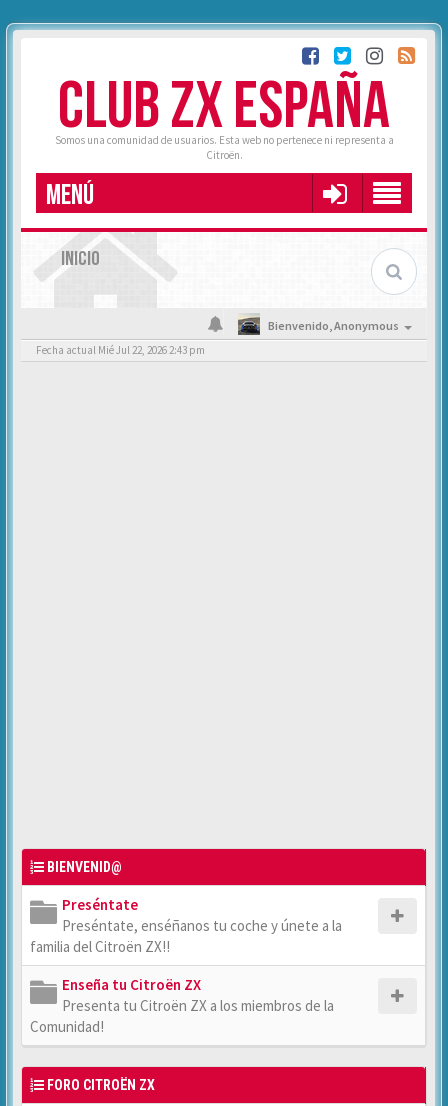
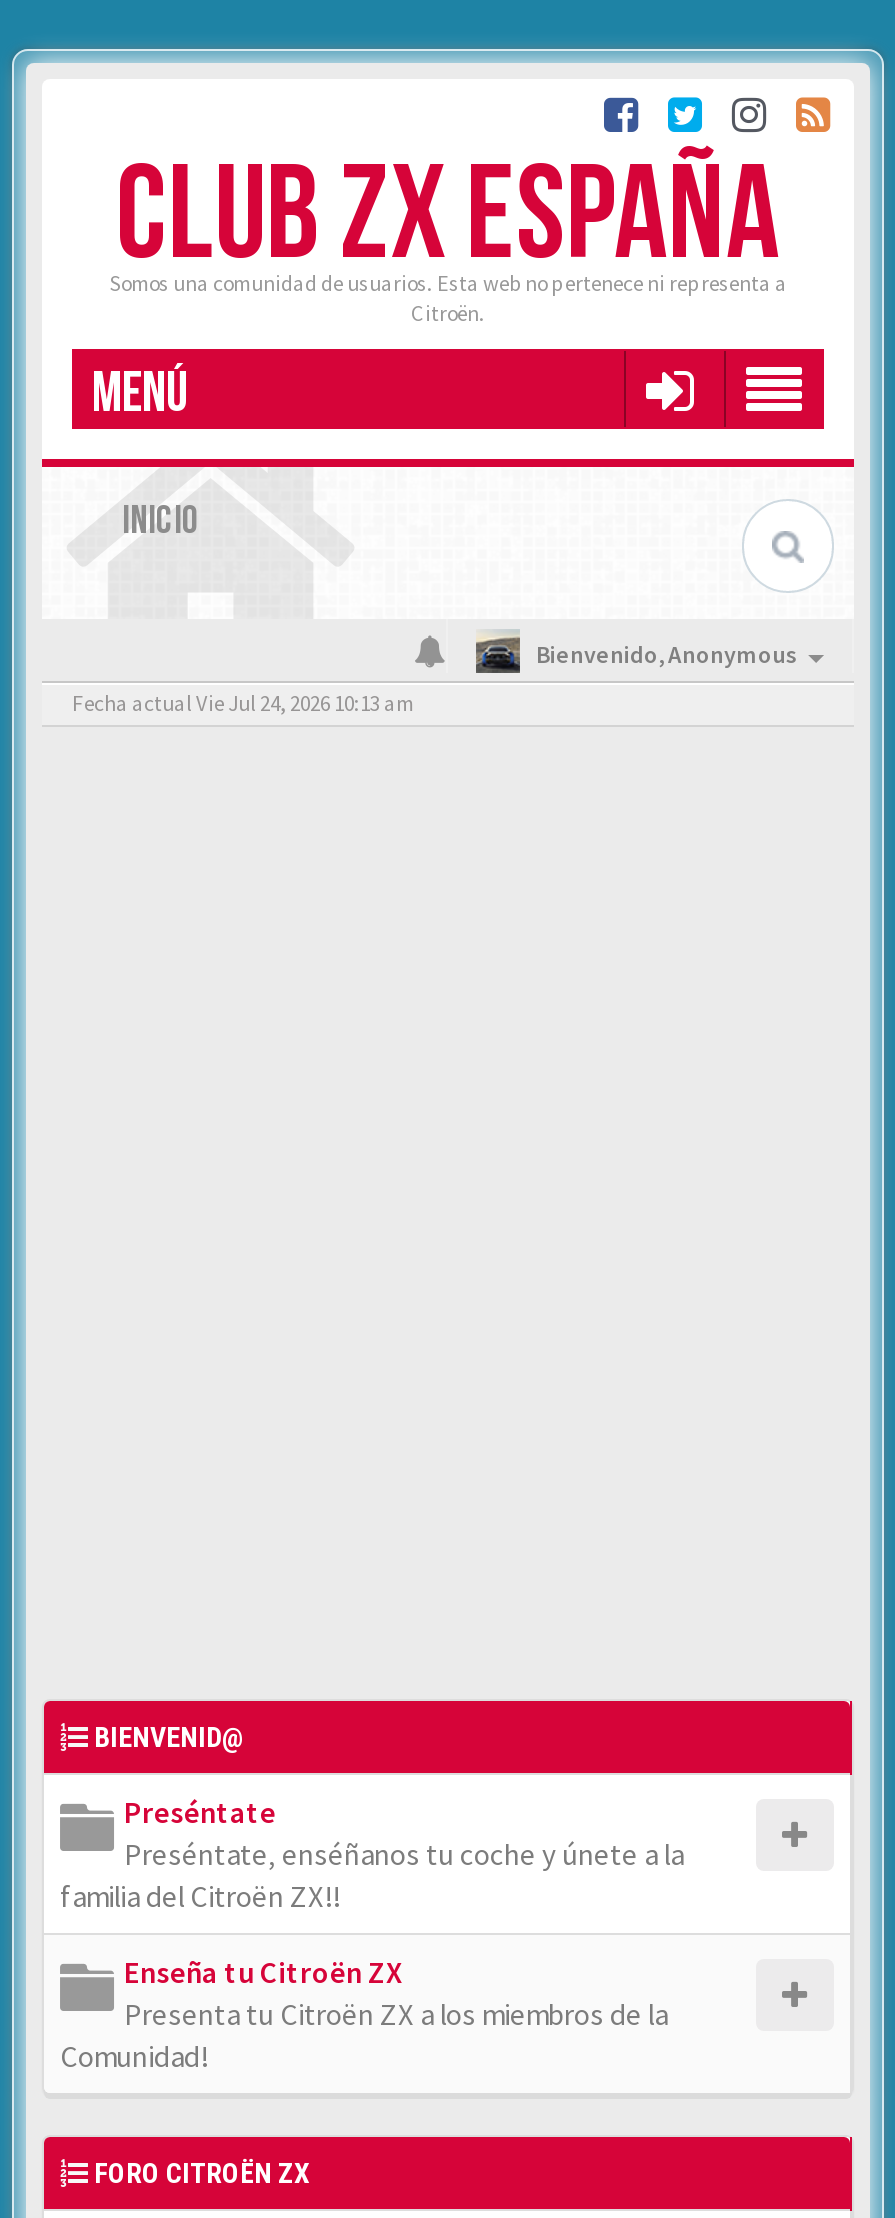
[36,343,205,357] Fecha actual Mié Jul 22, 2026 2:43 pm -> [72,689,414,717] Fecha actual Vie Jul 24, 2026 10:13 am

